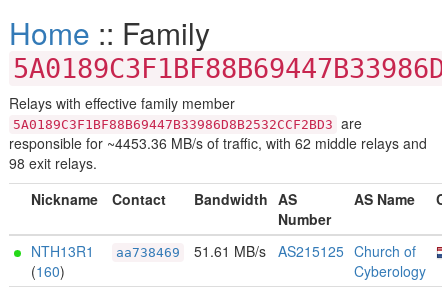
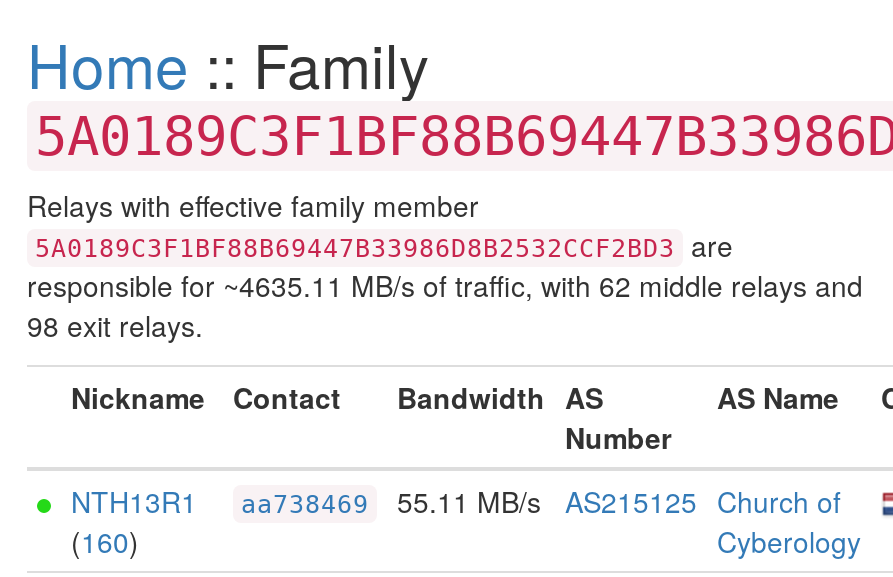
[9,133,427,153] responsible for ~4453.36 MB/s of traffic, with 62 middle relays and -> [27,265,863,305] responsible for ~4635.11 MB/s of traffic, with 62 middle relays and
[194,241,416,261] 51.61 MB/s AS215125 Church of -> [397,481,841,521] 55.11 MB/s AS215125 Church of

